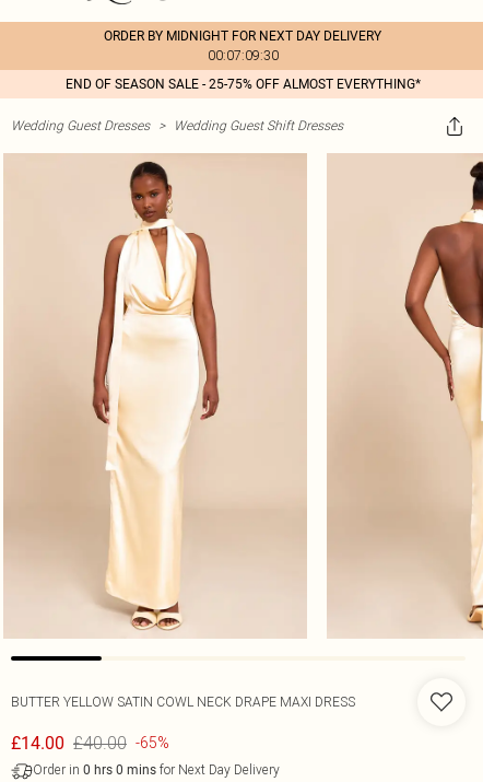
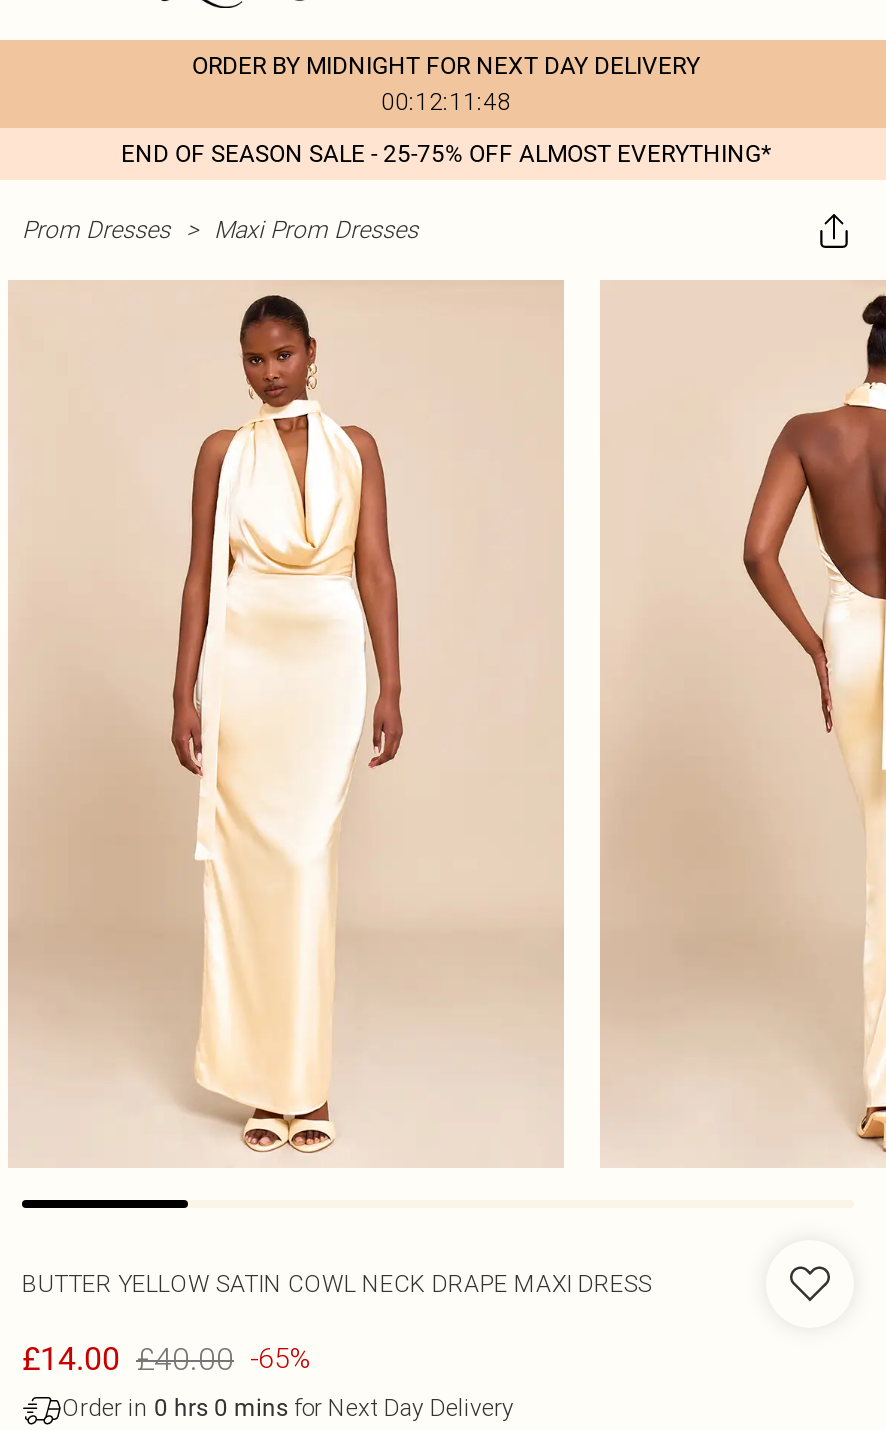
[207,47,278,63] 00:07:09:30 -> [381,86,511,116] 00:12:11:48
[11,117,343,133] Wedding Guest Dresses > Wedding Guest Shift Dresses -> [22,214,418,244] Prom Dresses > Maxi Prom Dresses

